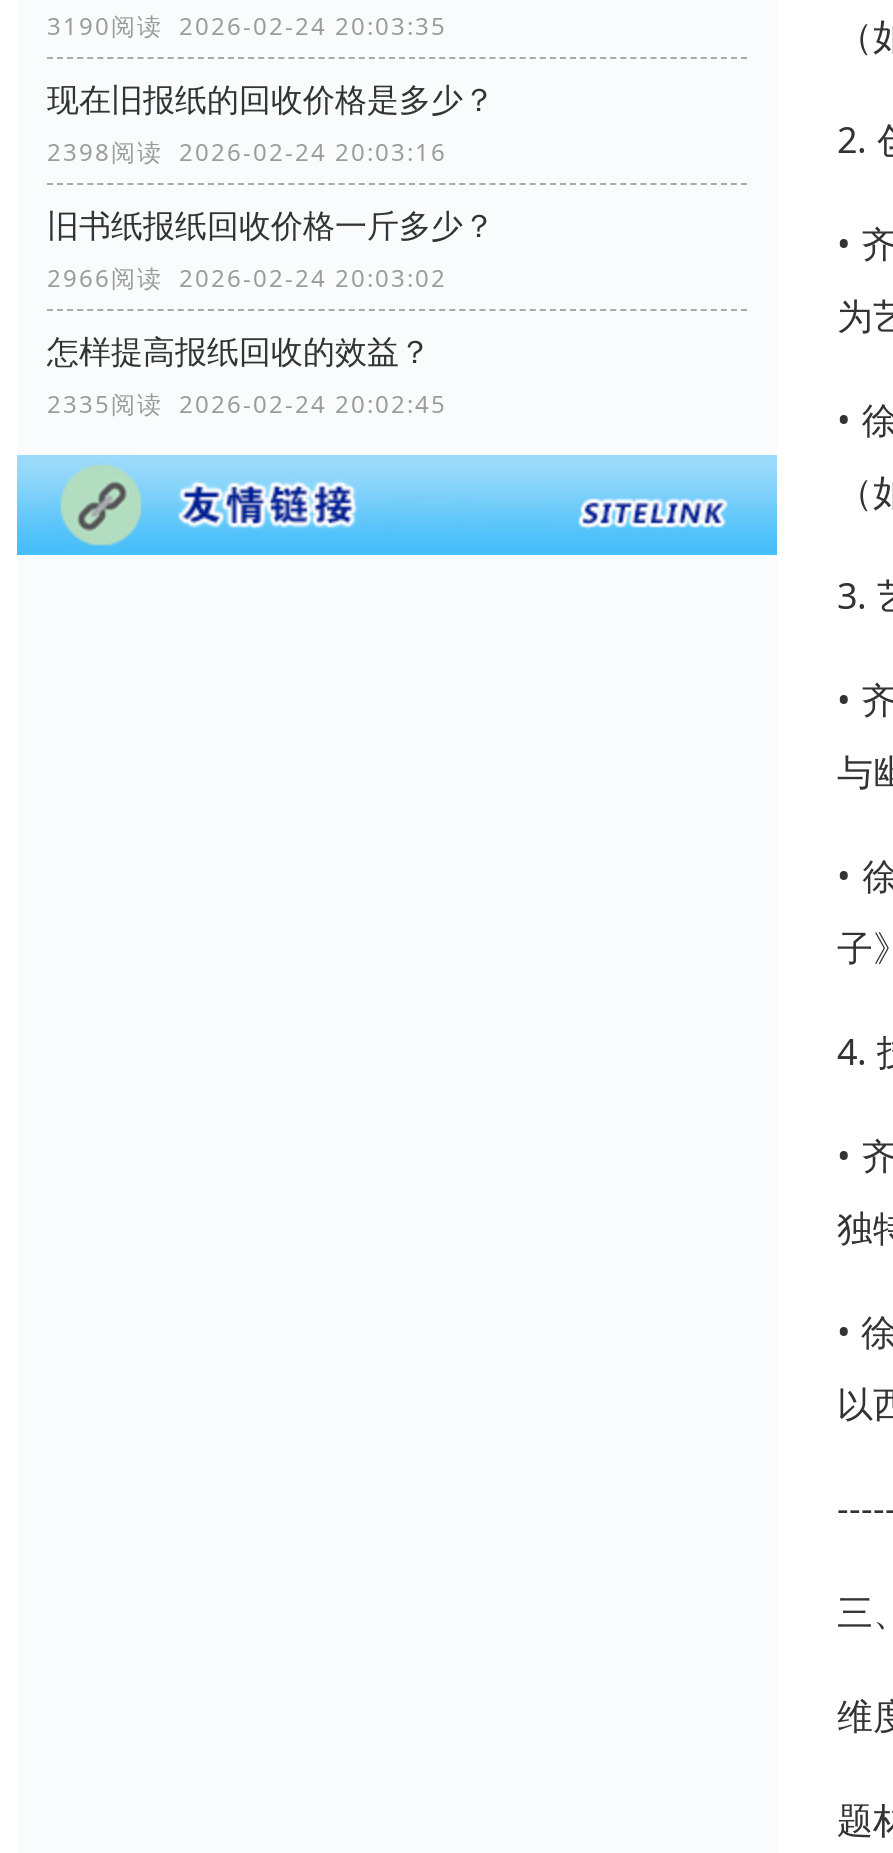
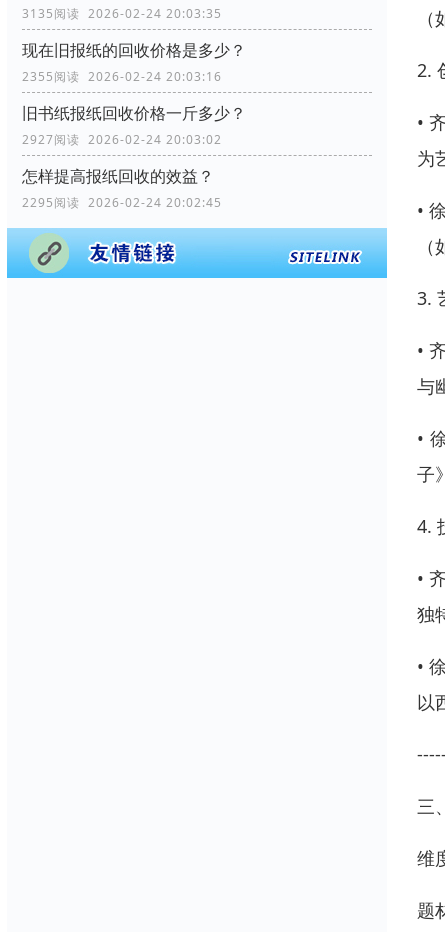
[47,9,447,43] 3190阅读 2026-02-24 20:03:35 -> [22,5,222,22] 3135阅读 2026-02-24 20:03:35
[47,135,447,169] 2398阅读 2026-02-24 20:03:16 -> [22,68,222,85] 2355阅读 2026-02-24 20:03:16
[47,261,447,295] 2966阅读 2026-02-24 20:03:02 -> [22,131,222,148] 2927阅读 2026-02-24 20:03:02
[47,387,447,421] 2335阅读 2026-02-24 20:02:45 -> [22,194,222,211] 2295阅读 2026-02-24 20:02:45

